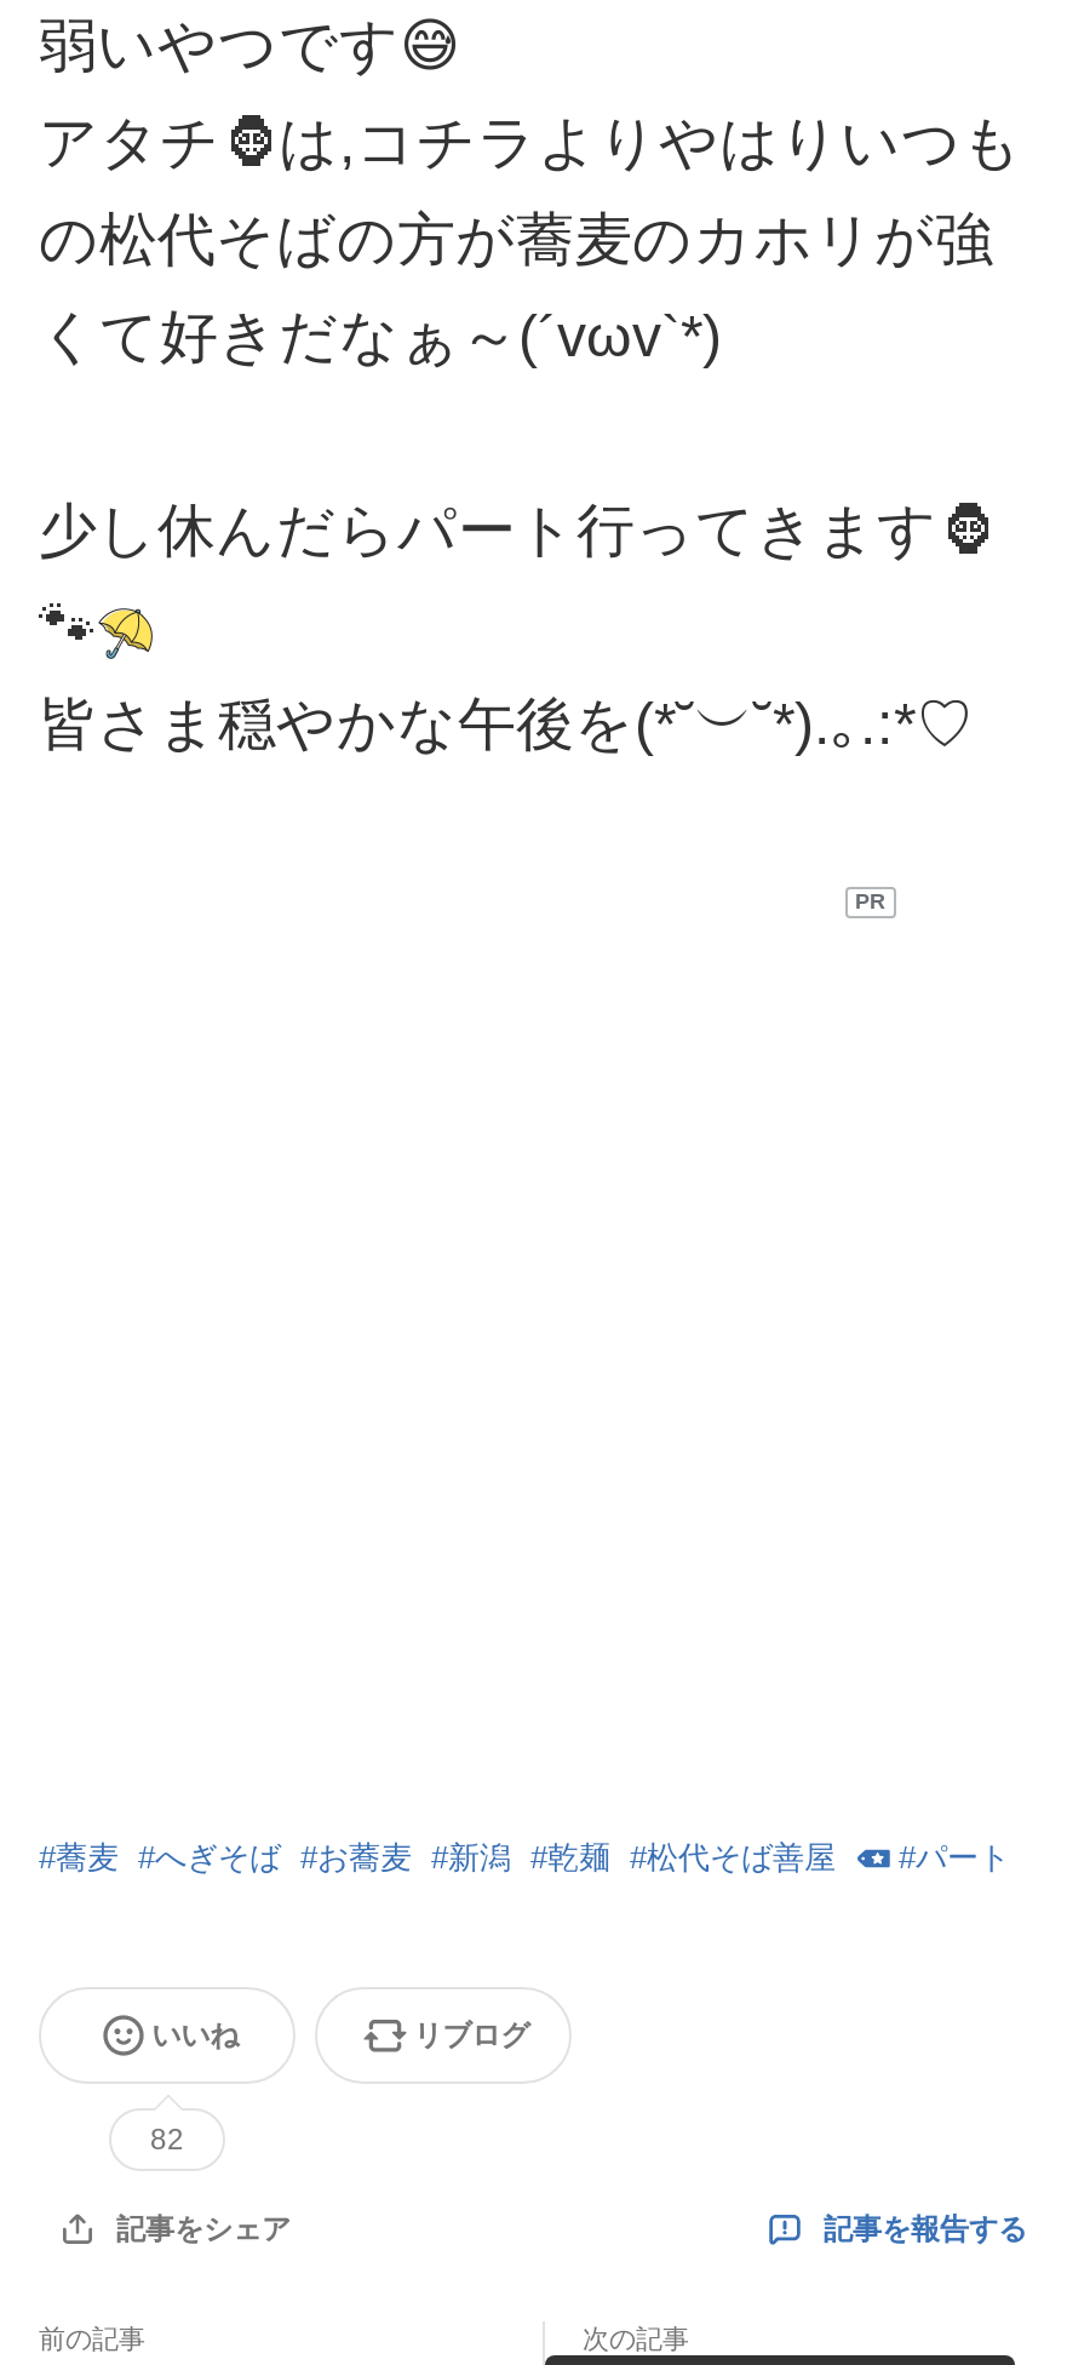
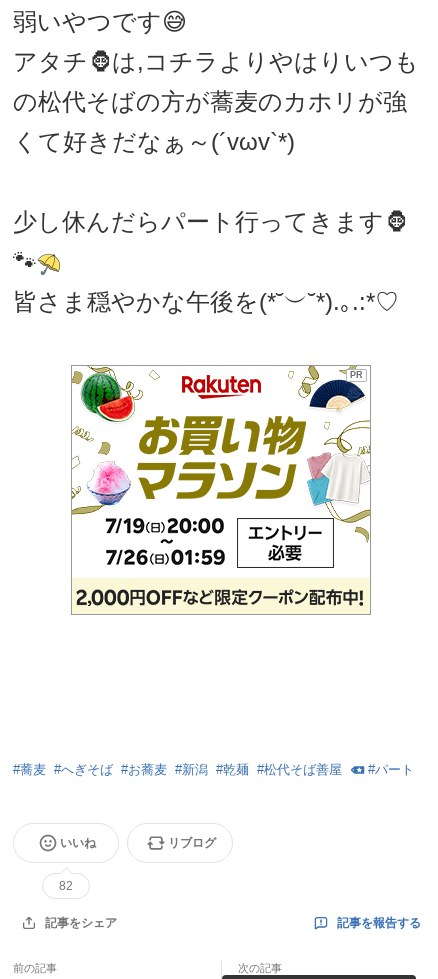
none -> [70,364,372,616] [image]

